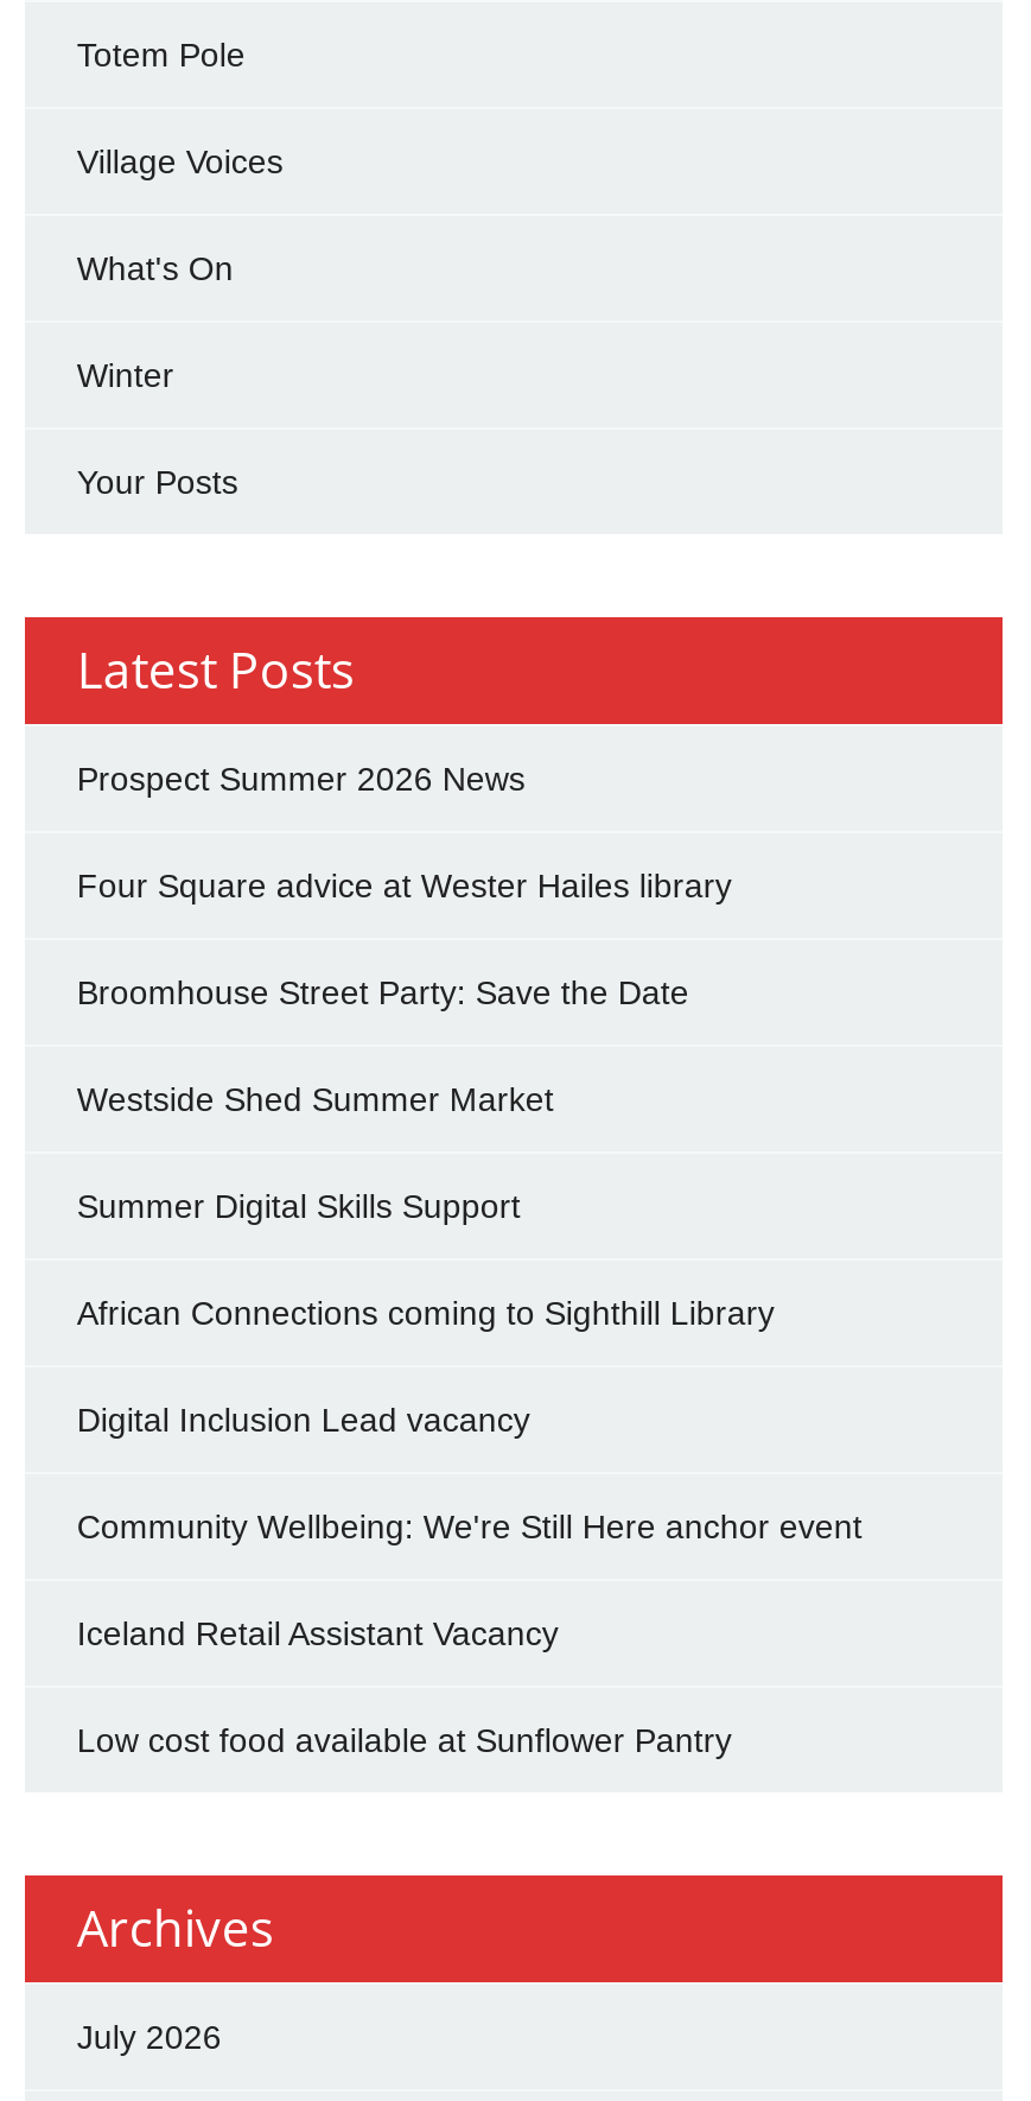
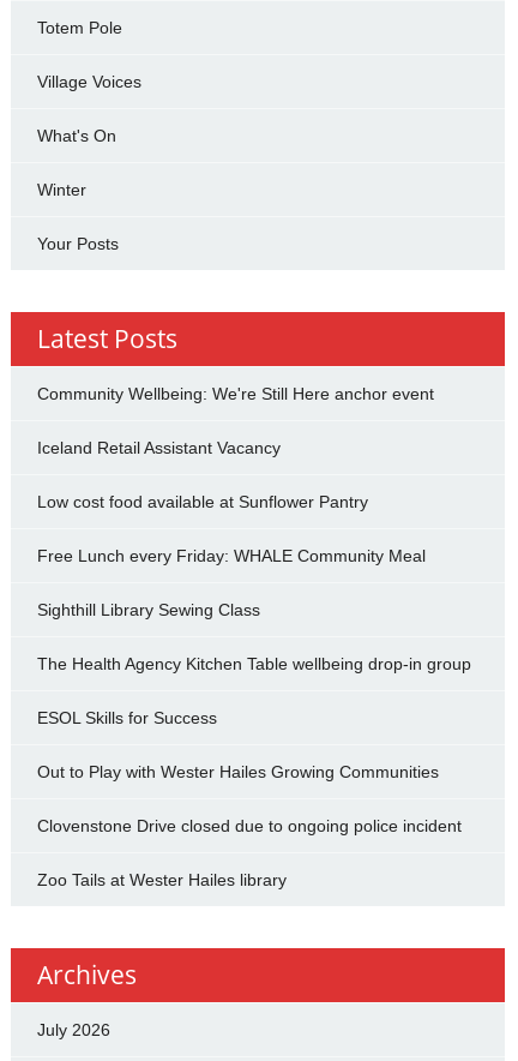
[77,760,774,1439] Prospect Summer 2026 News | Four Square advice at Wester Hailes library | Broomhouse Street Party: Save the Date | Westside Shed Summer Market | Summer Digital Skills Support | African Connections coming to Sighthill Library | Digital Inclusion Lead vacancy -> none
moved [77,1508,862,1759] -> [37,384,434,511]: Community Wellbeing: We're Still Here anchor event | Iceland Retail Assistant Vacancy | Low cost food available at Sunflower Pantry
none -> [37,546,471,889] Free Lunch every Friday: WHALE Community Meal | Sighthill Library Sewing Class | The Health Agency Kitchen Table wellbeing drop-in group | ESOL Skills for Success | Out to Play with Wester Hailes Growing Communities | Clovenstone Drive closed due to ongoing police incident | Zoo Tails at Wester Hailes library

